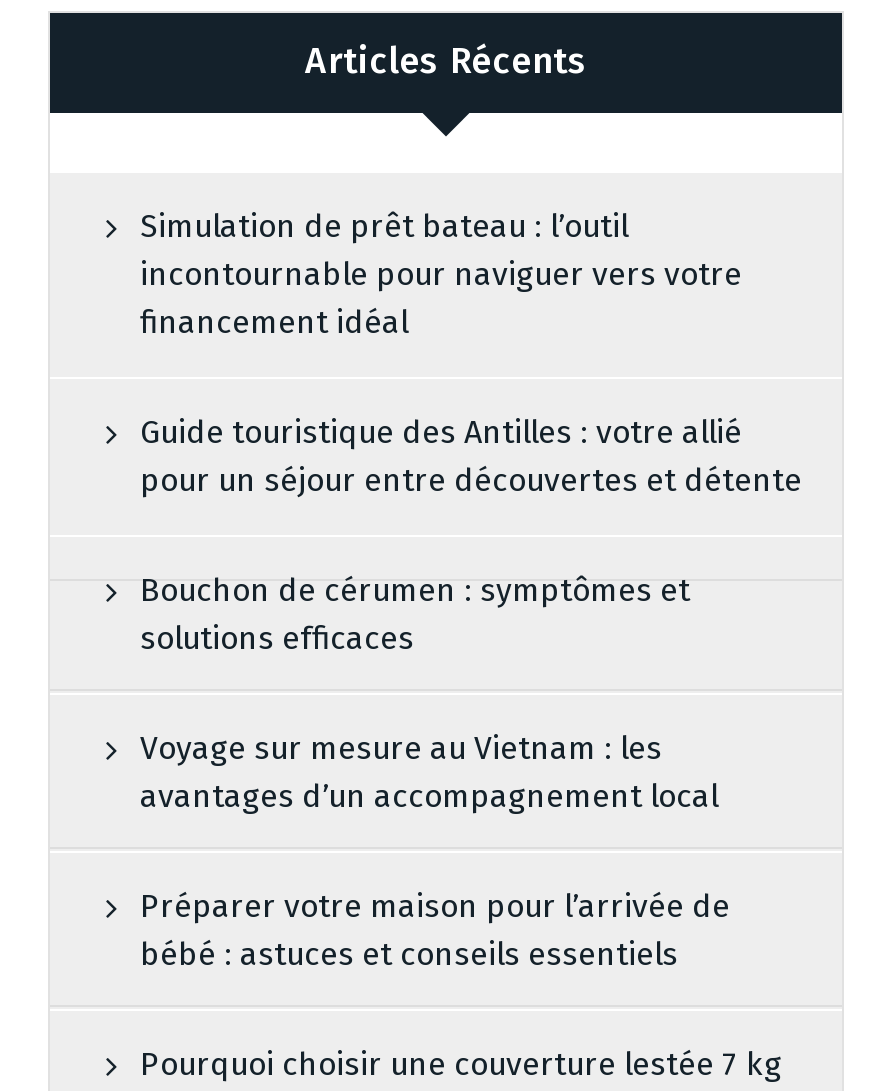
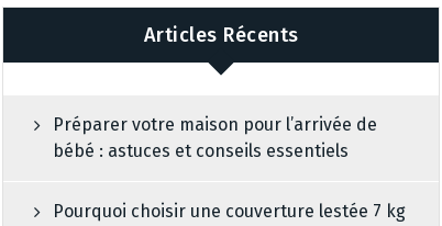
[140,207,802,815] Simulation de prêt bateau : l’outil | incontournable pour naviguer vers votre | financement idéal | Guide touristique des Antilles : votre allié | pour un séjour entre découvertes et détente | Bouchon de cérumen : symptômes et | solutions efficaces | Voyage sur mesure au Vietnam : les | avantages d’un accompagnement local -> none

